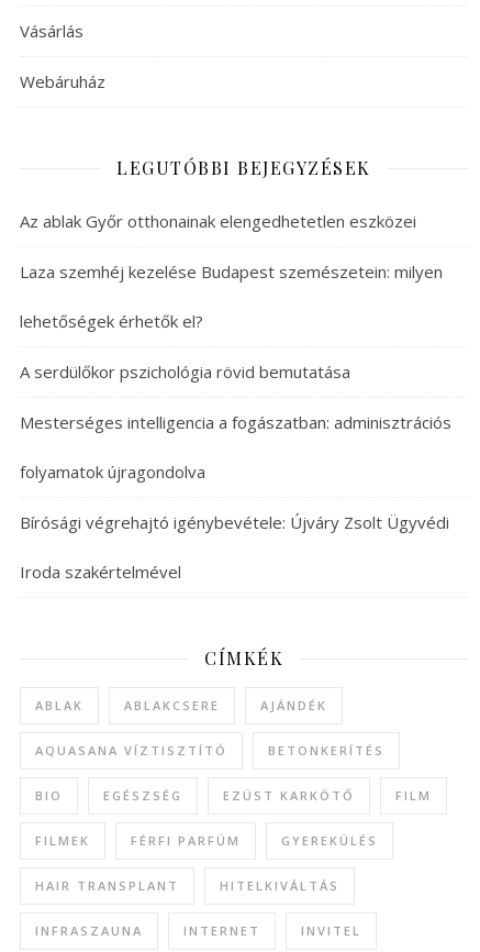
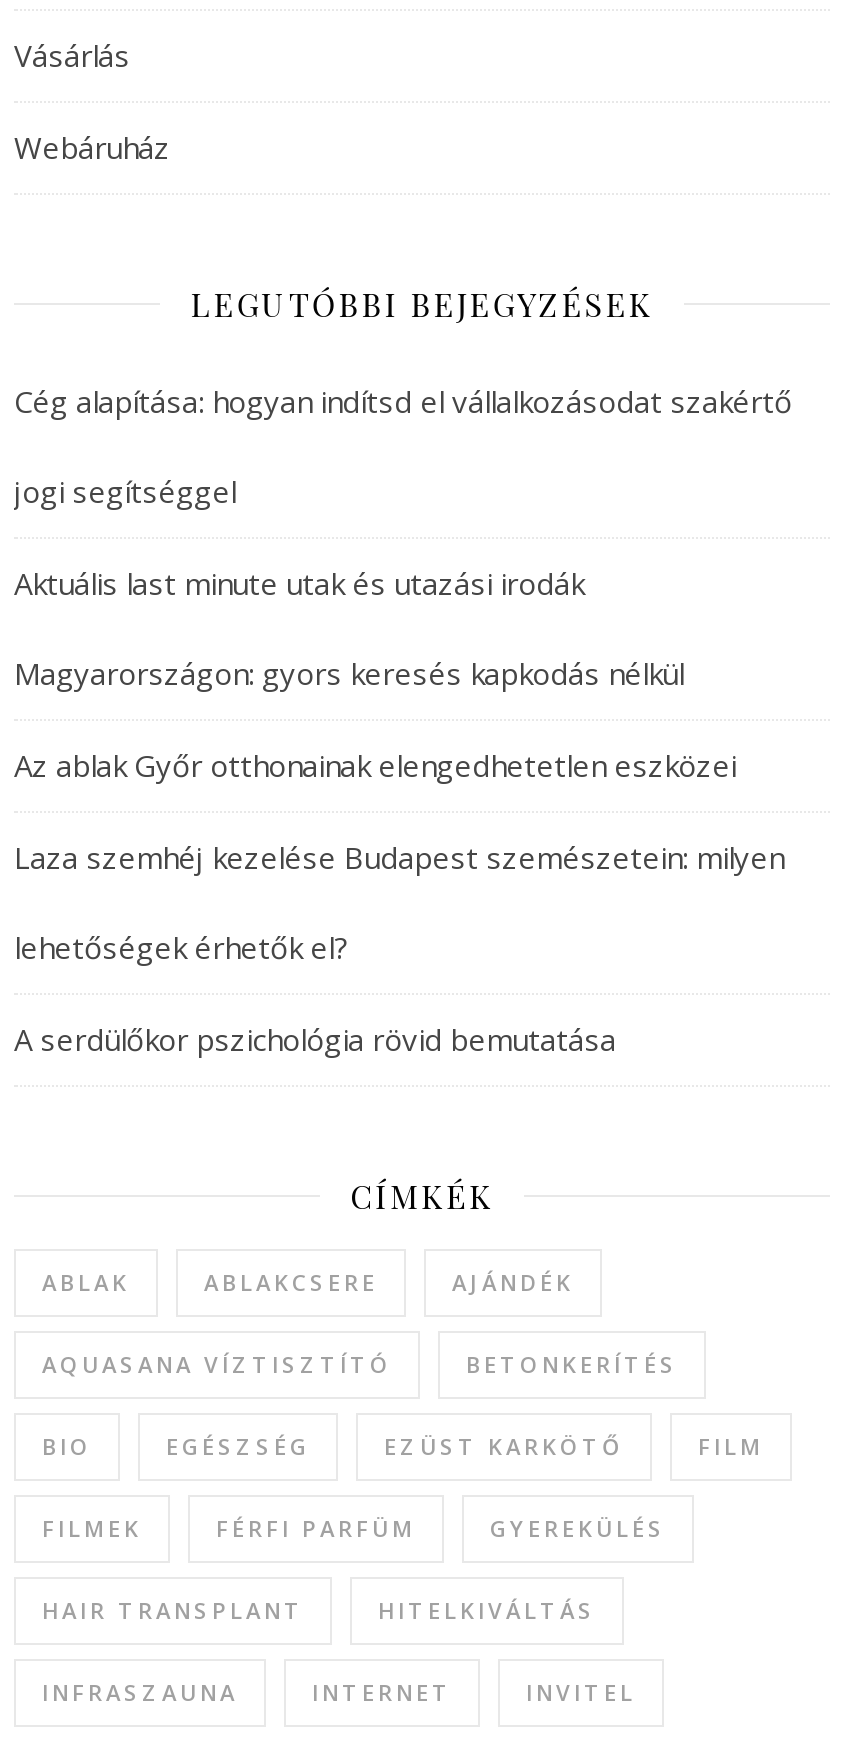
none -> [14,380,792,692] Cég alapítása: hogyan indítsd el vállalkozásodat szakértő | jogi segítséggel | Aktuális last minute utak és utazási irodák | Magyarországon: gyors keresés kapkodás nélkül
moved [20,211,443,383] -> [14,744,784,1058]: Az ablak Győr otthonainak elengedhetetlen eszközei | Laza szemhéj kezelése Budapest szemészetein: milyen | lehetőségek érhetők el? | A serdülőkor pszichológia rövid bemutatása
[20,412,451,583] Mesterséges intelligencia a fogászatban: adminisztrációs | folyamatok újragondolva | Bírósági végrehajtó igénybevétele: Újváry Zsolt Ügyvédi | Iroda szakértelmével -> none

